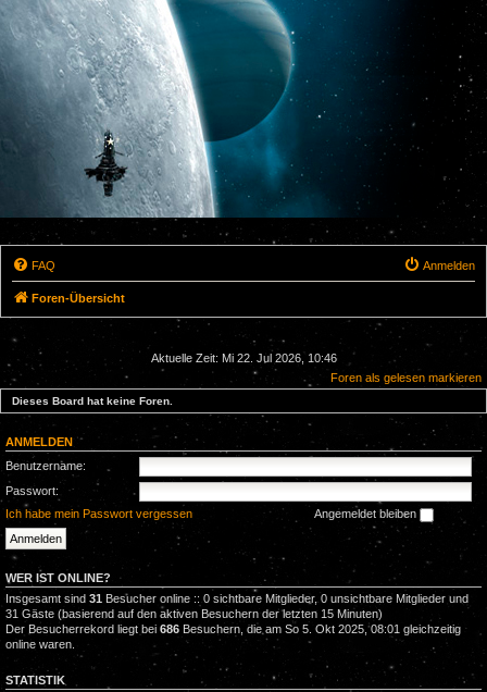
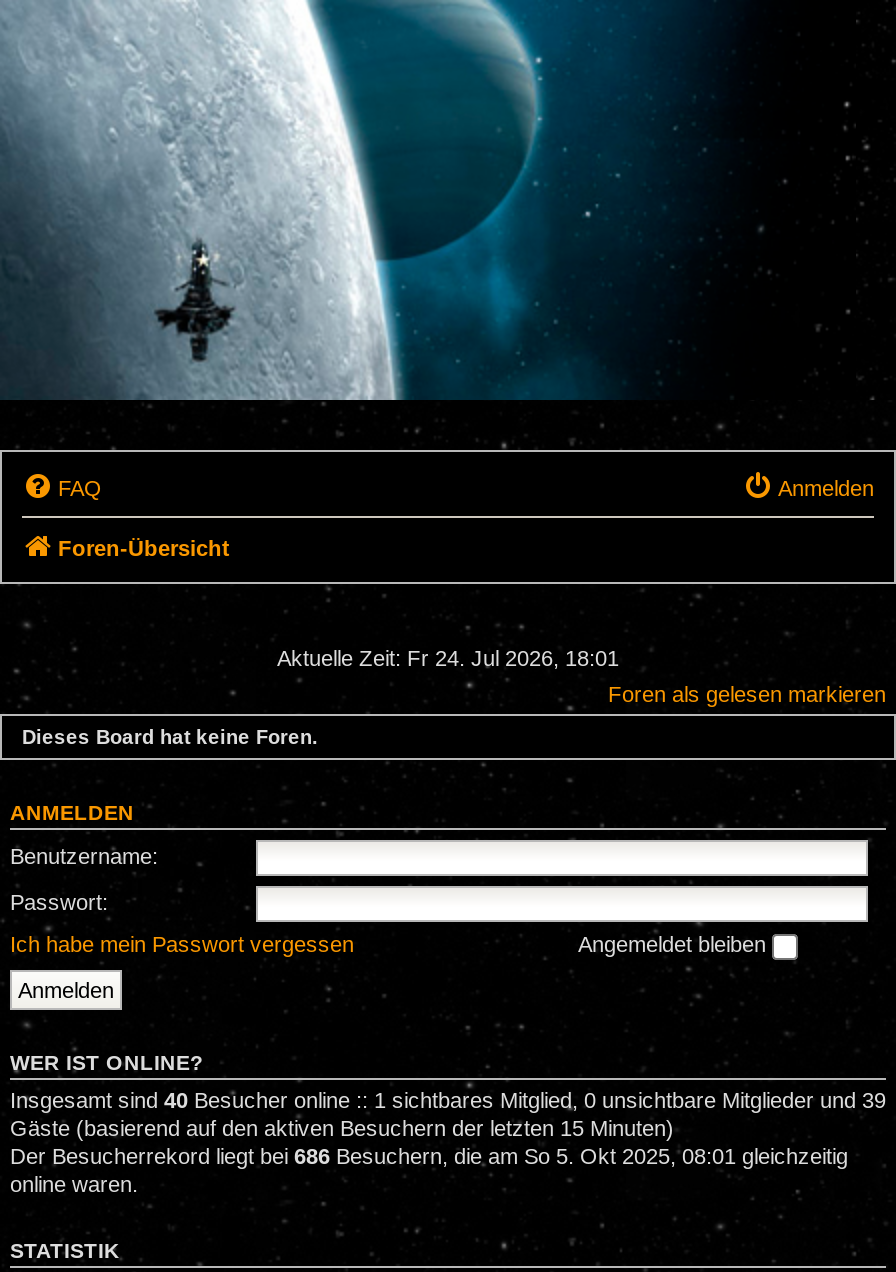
[151,351,336,364] Aktuelle Zeit: Mi 22. Jul 2026, 10:46 -> [277,646,619,670] Aktuelle Zeit: Fr 24. Jul 2026, 18:01
[5,591,469,620] Insgesamt sind 31 Besucher online :: 0 sichtbare Mitglieder, 0 unsichtbare Mitglieder und | 31 Gäste (basierend auf den aktiven Besuchern der letzten 15 Minuten) -> [10,1087,886,1139] Insgesamt sind 40 Besucher online :: 1 sichtbares Mitglied, 0 unsichtbare Mitglieder und 39 | Gäste (basierend auf den aktiven Besuchern der letzten 15 Minuten)

